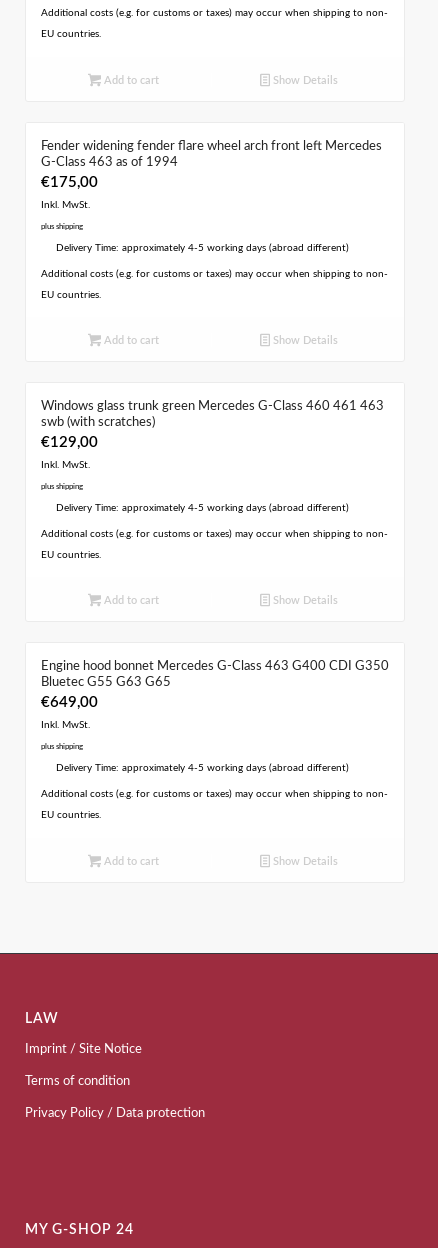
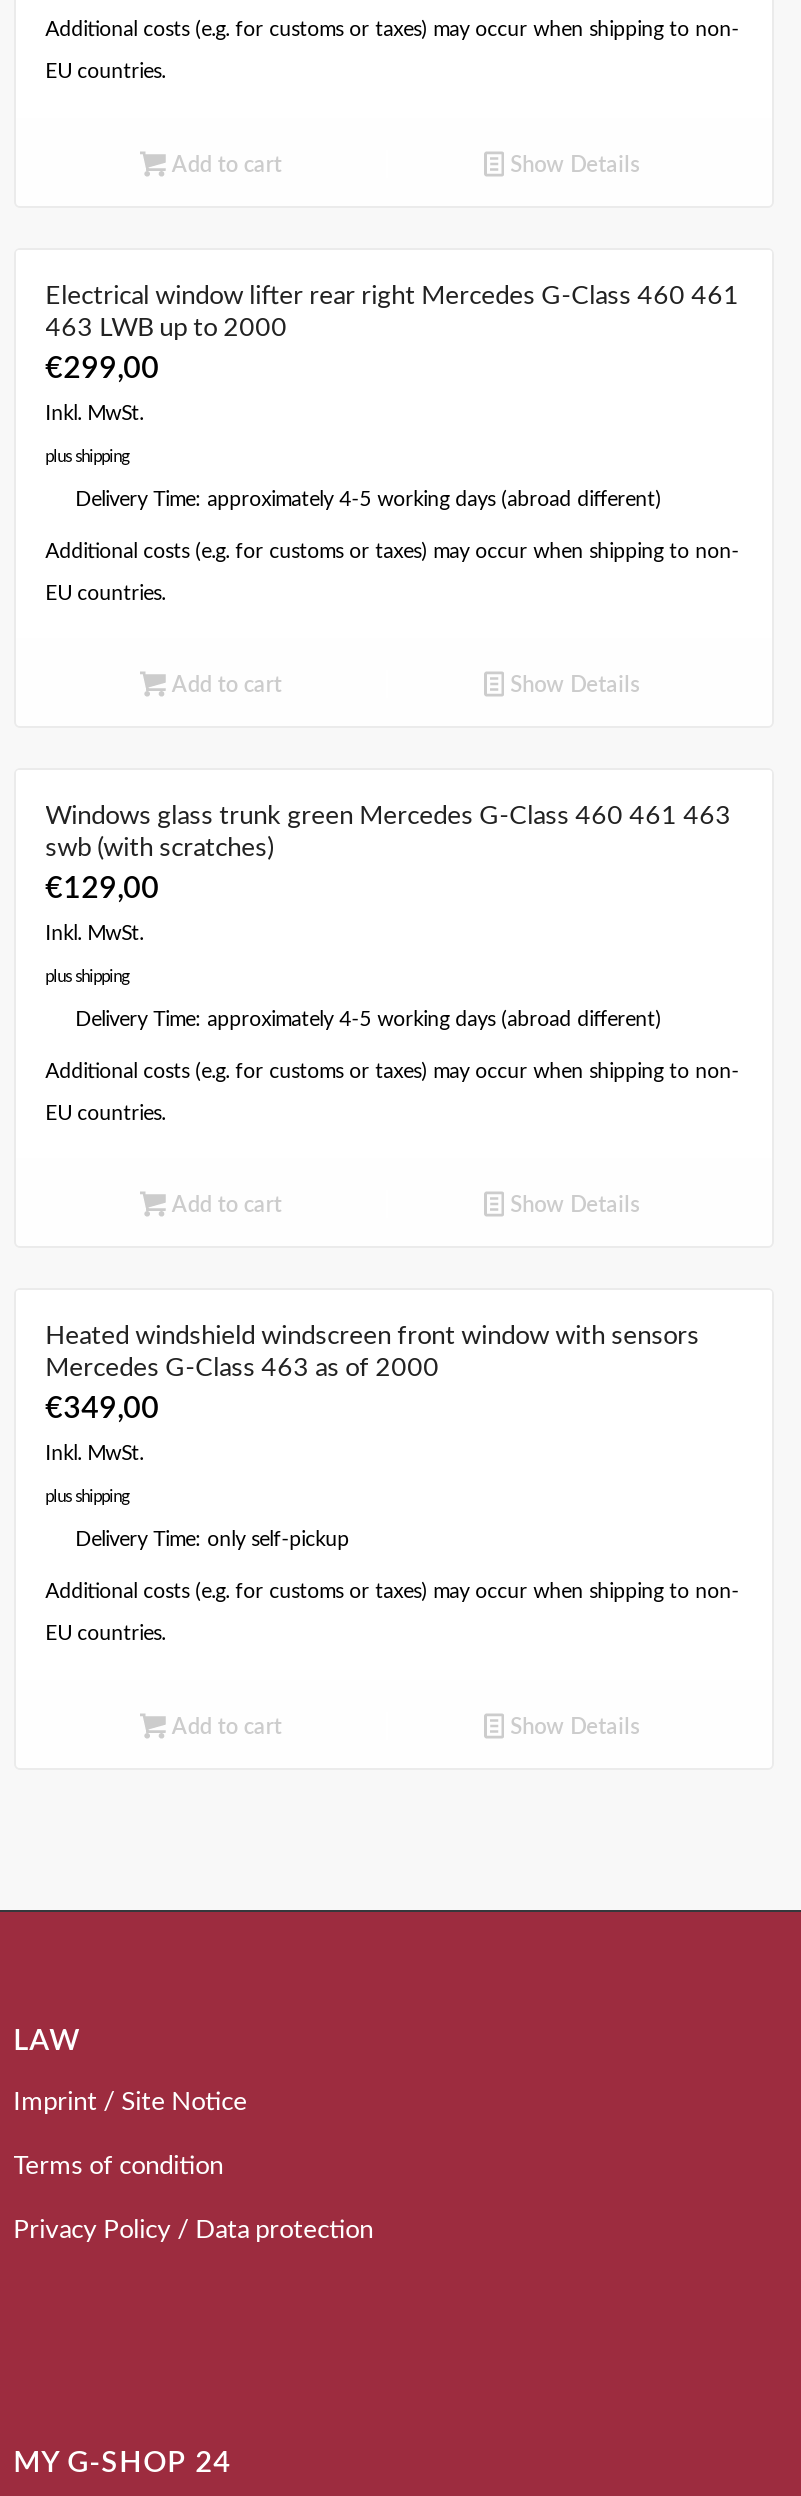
[41,140,382,190] Fender widening fender flare wheel arch front left Mercedes | G-Class 463 as of 1994 | €175,00 -> [45,283,739,383] Electrical window lifter rear right Mercedes G-Class 460 461 | 463 LWB up to 2000 | €299,00
[41,660,389,710] Engine hood bonnet Mercedes G-Class 463 G400 CDI G350 | Bluetec G55 G63 G65 | €649,00 -> [45,1325,699,1425] Heated windshield windscreen front window with sensors | Mercedes G-Class 463 as of 2000 | €349,00
[56,763,349,773] Delivery Time: approximately 4-5 working days (abroad different) -> [75,1531,349,1551] Delivery Time: only self-pickup

